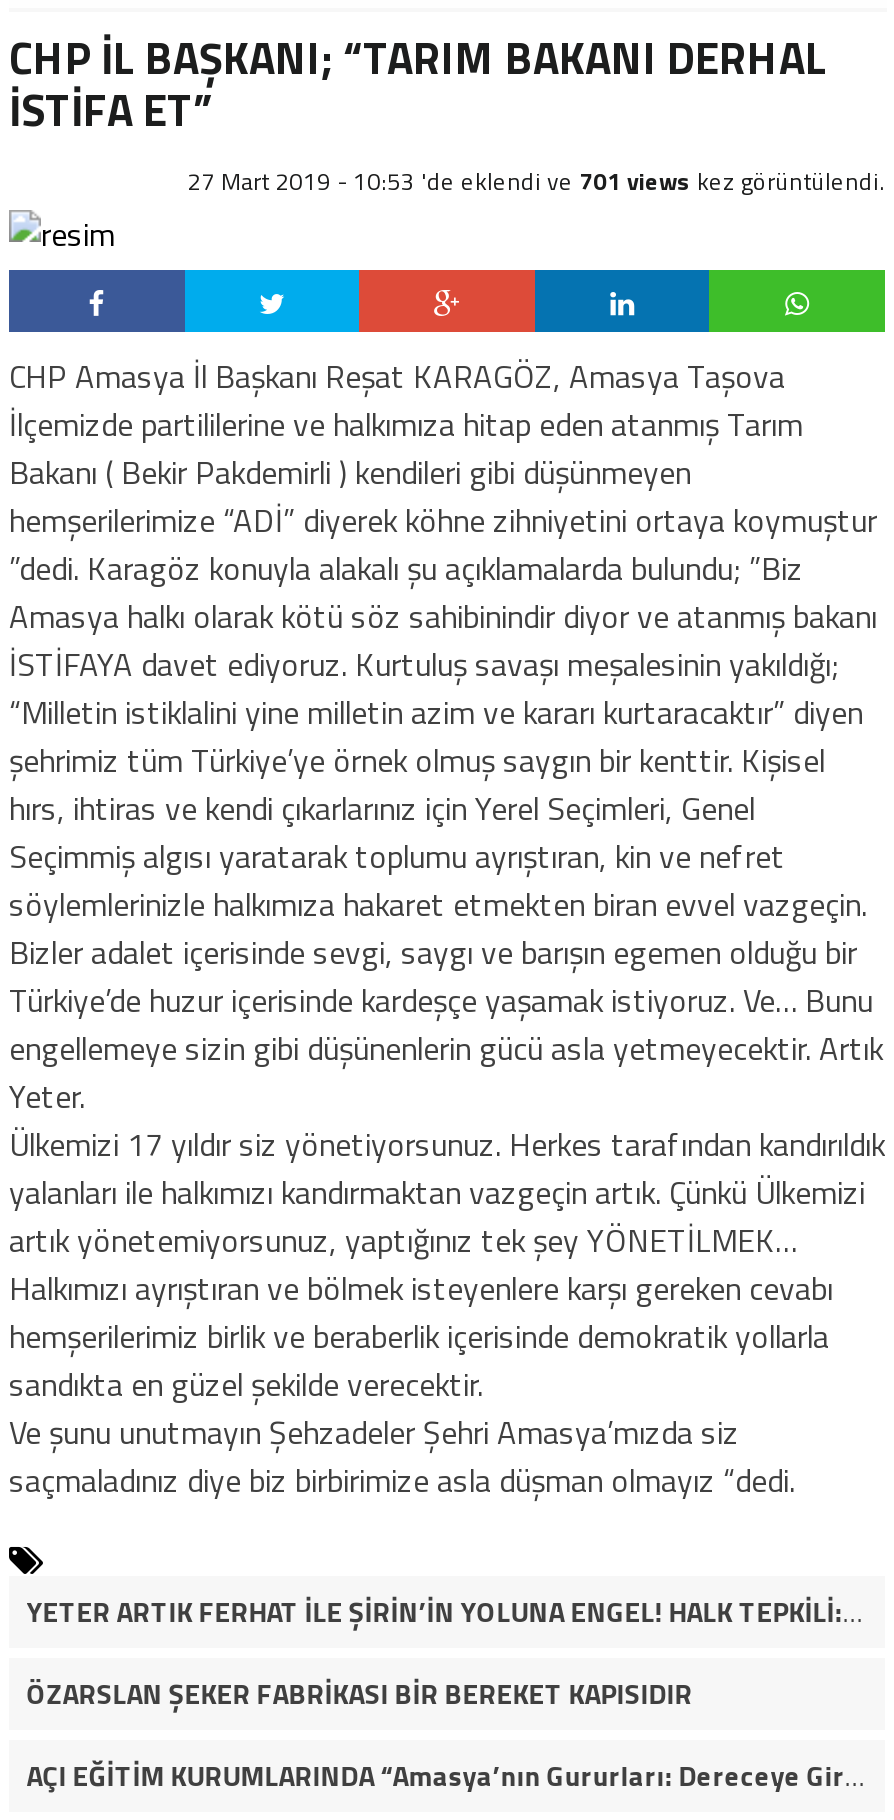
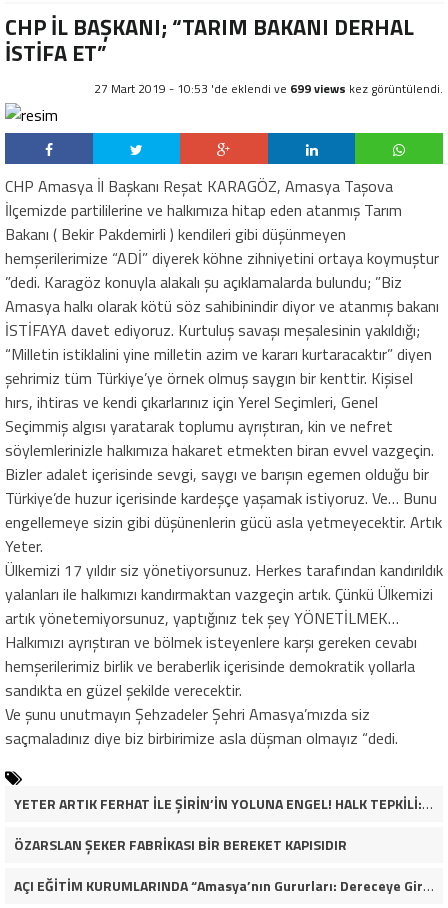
[187,162,885,200] 27 Mart 2019 - 10:53 'de eklendi ve 701 views kez görüntülendi. -> [94,79,443,98] 27 Mart 2019 - 10:53 'de eklendi ve 699 views kez görüntülendi.

